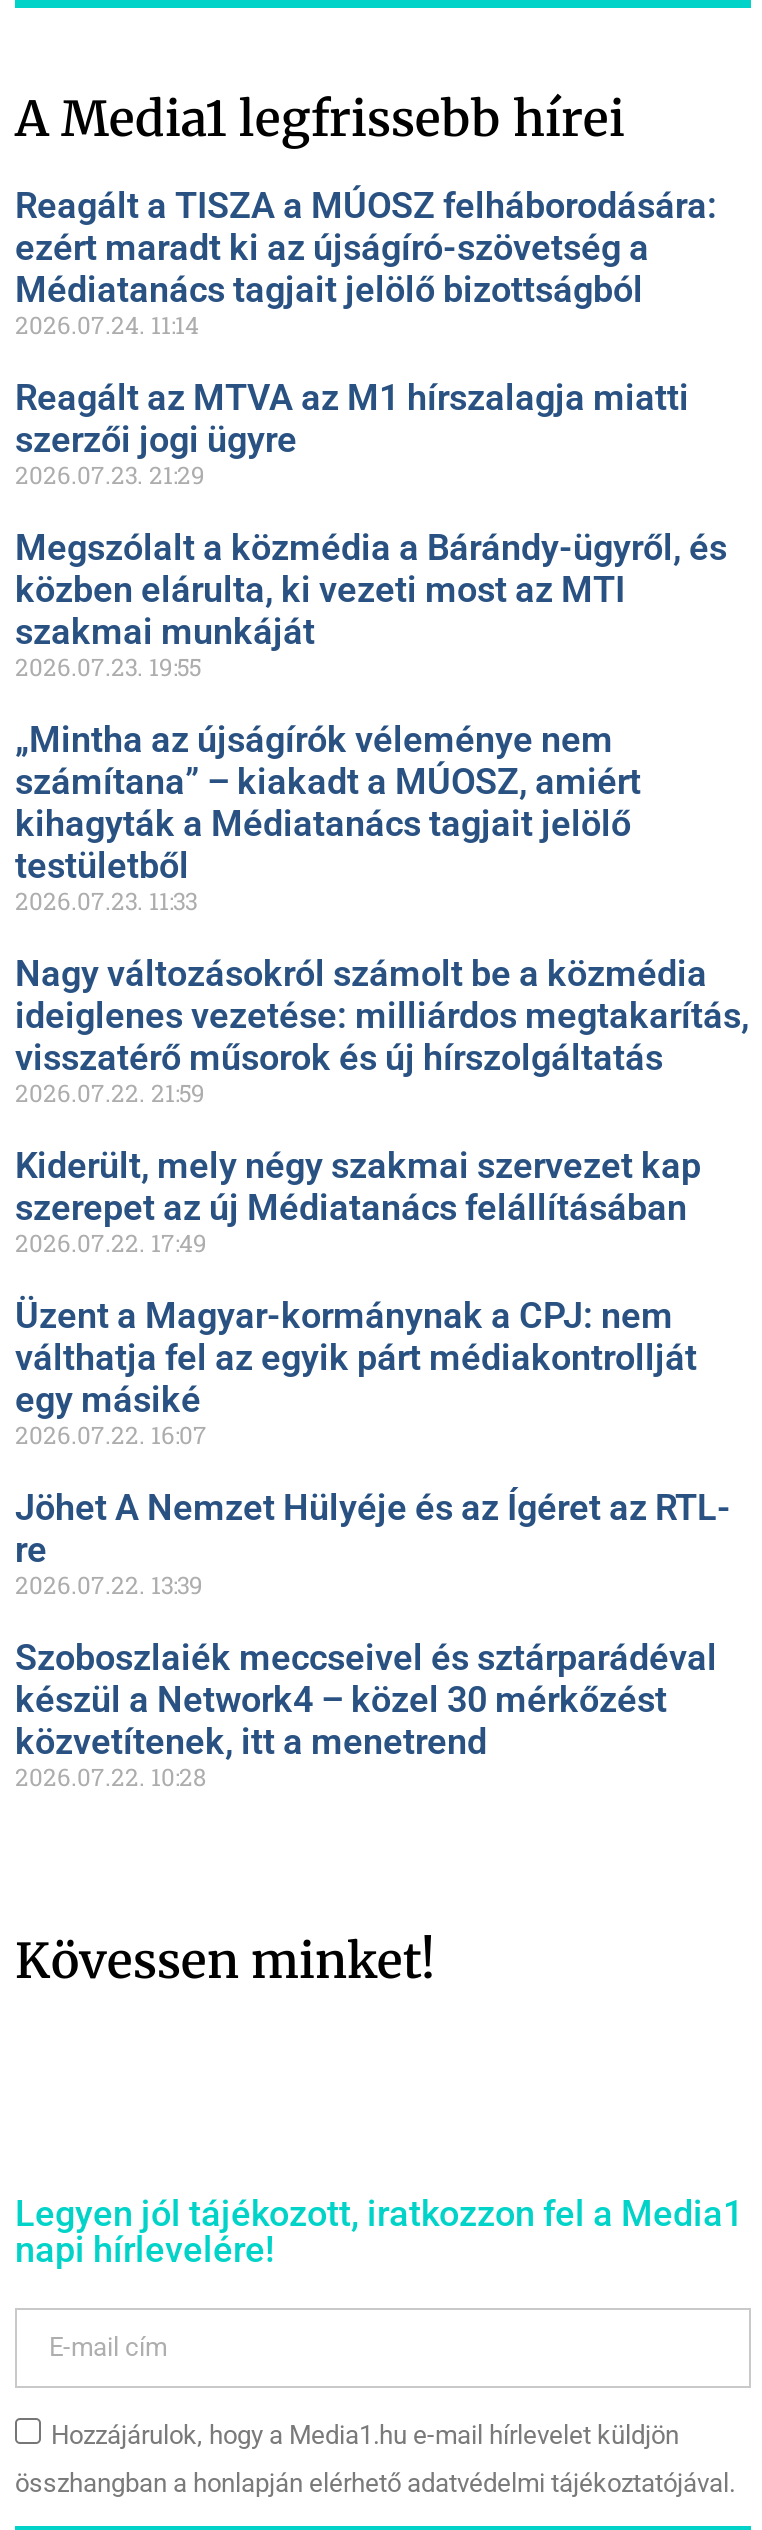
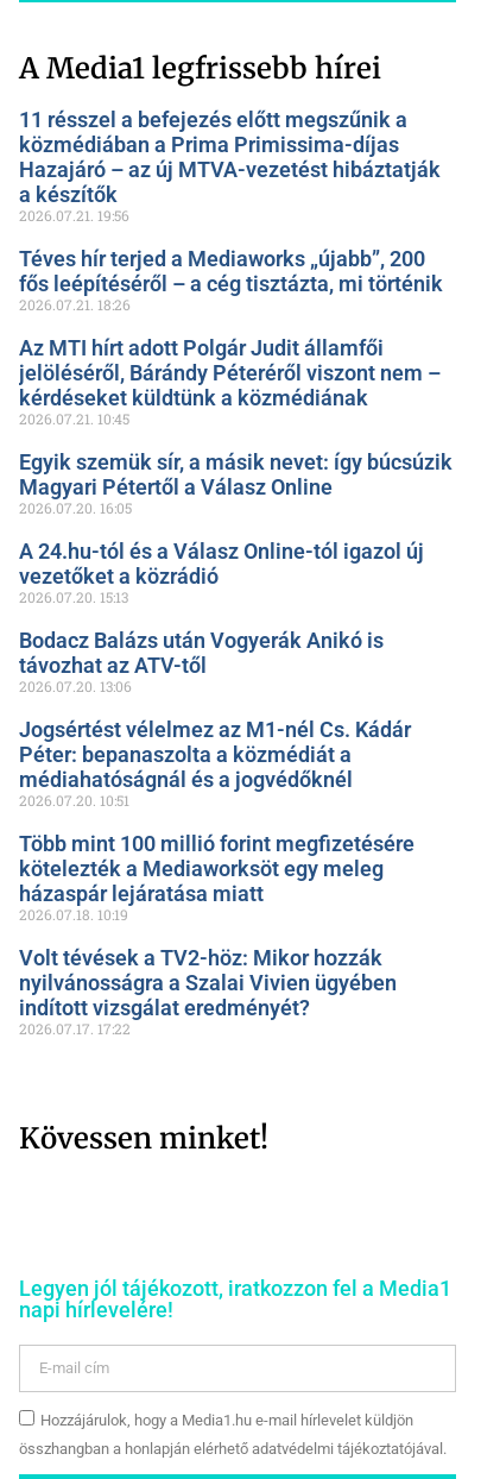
[15,183,717,339] Reagált a TISZA a MÚOSZ felháborodására: | ezért maradt ki az újságíró-szövetség a | Médiatanács tagjait jelölő bizottságból | 2026.07.24. 11:14 -> [19,106,441,224] 11 résszel a befejezés előtt megszűnik a | közmédiában a Prima Primissima-díjas | Hazajáró – az új MTVA-vezetést hibáztatják | a készítők | 2026.07.21. 19:56
[15,375,689,489] Reagált az MTVA az M1 hírszalagja miatti | szerzői jogi ügyre | 2026.07.23.21:29 -> [19,246,443,313] Téves hír terjed a Mediaworks „újabb”, 200 | fős leépítéséről – a cég tisztázta, mi történik | 2026.07.21.18:26
[15,525,727,681] Megszólalt a közmédia a Bárándy-ügyről, és | közben elárulta, ki vezeti most az MTI | szakmai munkáját | 2026.07.23. 19:55 -> [19,335,441,427] Az MTI hírt adott Polgár Judit államfői | jelöléséről, Bárándy Péteréről viszont nem – | kérdéseket küldtünk a közmédiának | 2026.07.21. 10:45
[15,717,641,915] „Mintha az újságírók véleménye nem | számítana” – kiakadt a MÚOSZ, amiért | kihagyták a Médiatanács tagjait jelölő | testületből | 2026.07.23. 11:33 -> [19,449,452,517] Egyik szemük sír, a másik nevet: így búcsúzik | Magyari Pétertől a Válasz Online | 2026.07.20. 16:05
[15,951,749,1107] Nagy változásokról számolt be a közmédia | ideiglenes vezetése: milliárdos megtakarítás, | visszatérő műsorok és új hírszolgáltatás | 2026.07.22. 21:59 -> [19,538,424,606] A 24.hu-tól és a Válasz Online-tól igazol új | vezetőket a közrádió | 2026.07.20. 15:13
[15,1143,701,1257] Kiderült, mely négy szakmai szervezet kap | szerepet az új Médiatanács felállításában | 2026.07.22. 17:49 -> [19,627,384,695] Bodacz Balázs után Vogyerák Anikó is | távozhat az ATV-től | 2026.07.20. 13:06
[15,1293,697,1449] Üzent a Magyar-kormánynak a CPJ: nem | válthatja fel az egyik párt médiakontrollját | egy másiké | 2026.07.22. 16:07 -> [19,716,411,809] Jogsértést vélelmez az M1-nél Cs. Kádár | Péter: bepanaszolta a közmédiát a | médiahatóságnál és a jogvédőknél | 2026.07.20. 10:51
[15,1485,731,1599] Jöhet A Nemzet Hülyéje és az Ígéret az RTL- | re | 2026.07.22. 13:39 -> [19,830,414,923] Több mint 100 millió forint megfizetésére | kötelezték a Mediaworksöt egy meleg | házaspár lejáratása miatt | 2026.07.18. 10:19
[15,1635,717,1791] Szoboszlaiék meccseivel és sztárparádéval | készül a Network4 – közel 30 mérkőzést | közvetítenek, itt a menetrend | 2026.07.22. 10:28 -> [19,945,397,1037] Volt tévések a TV2-höz: Mikor hozzák | nyilvánosságra a Szalai Vivien ügyében | indított vizsgálat eredményét? | 2026.07.17. 17:22

